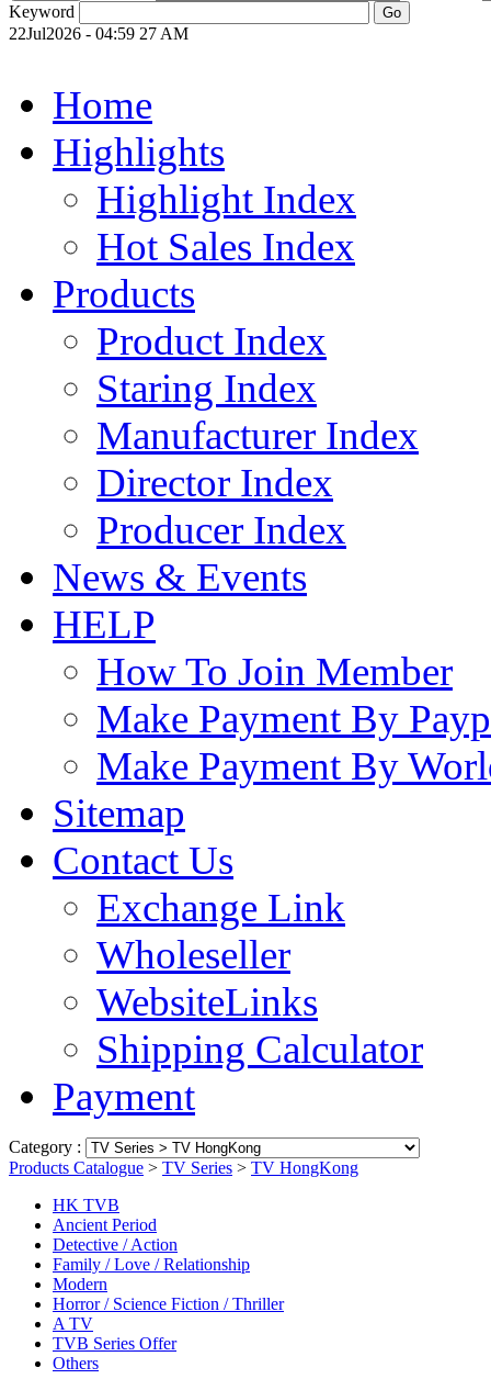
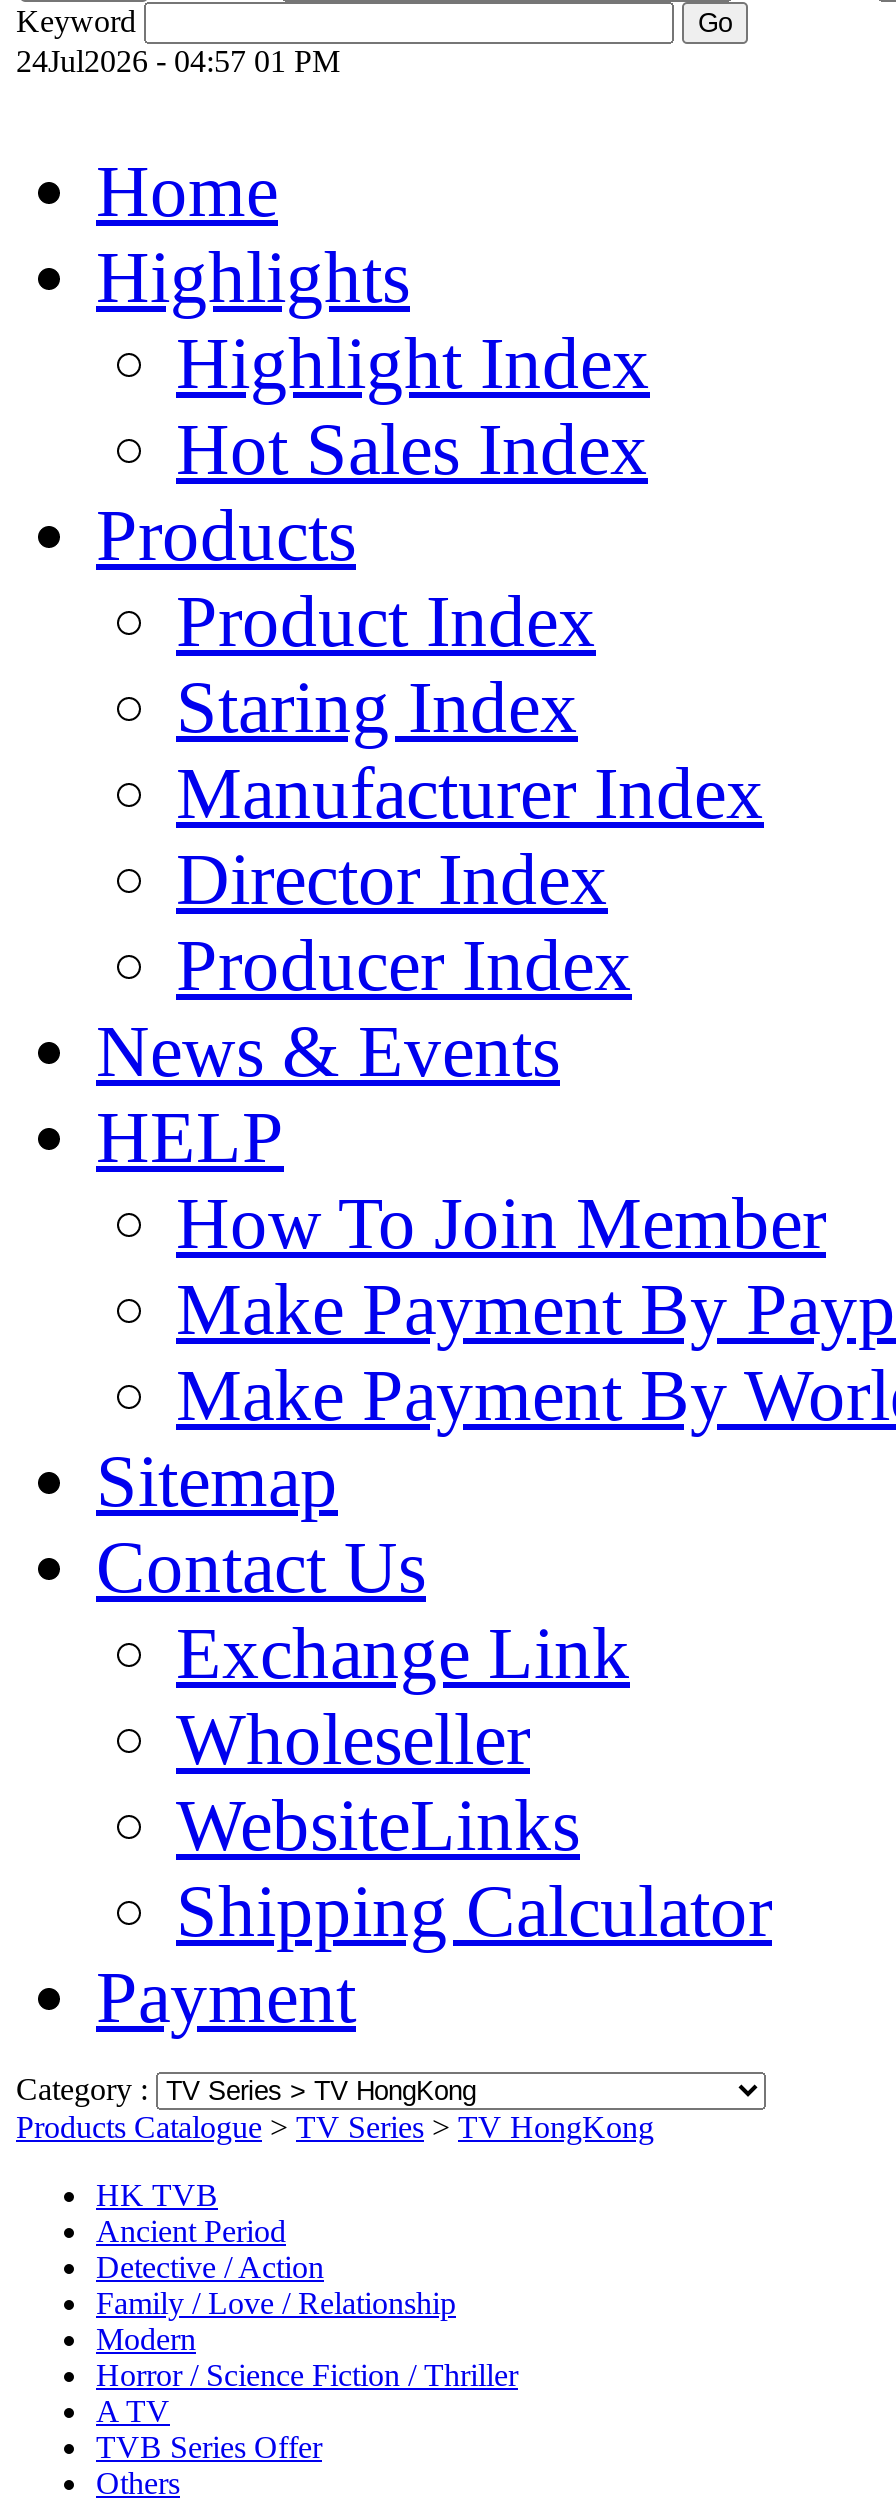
[9,24,189,43] 22Jul2026 - 04:59 27 AM -> [16,44,340,78] 24Jul2026 - 04:57 01 PM

